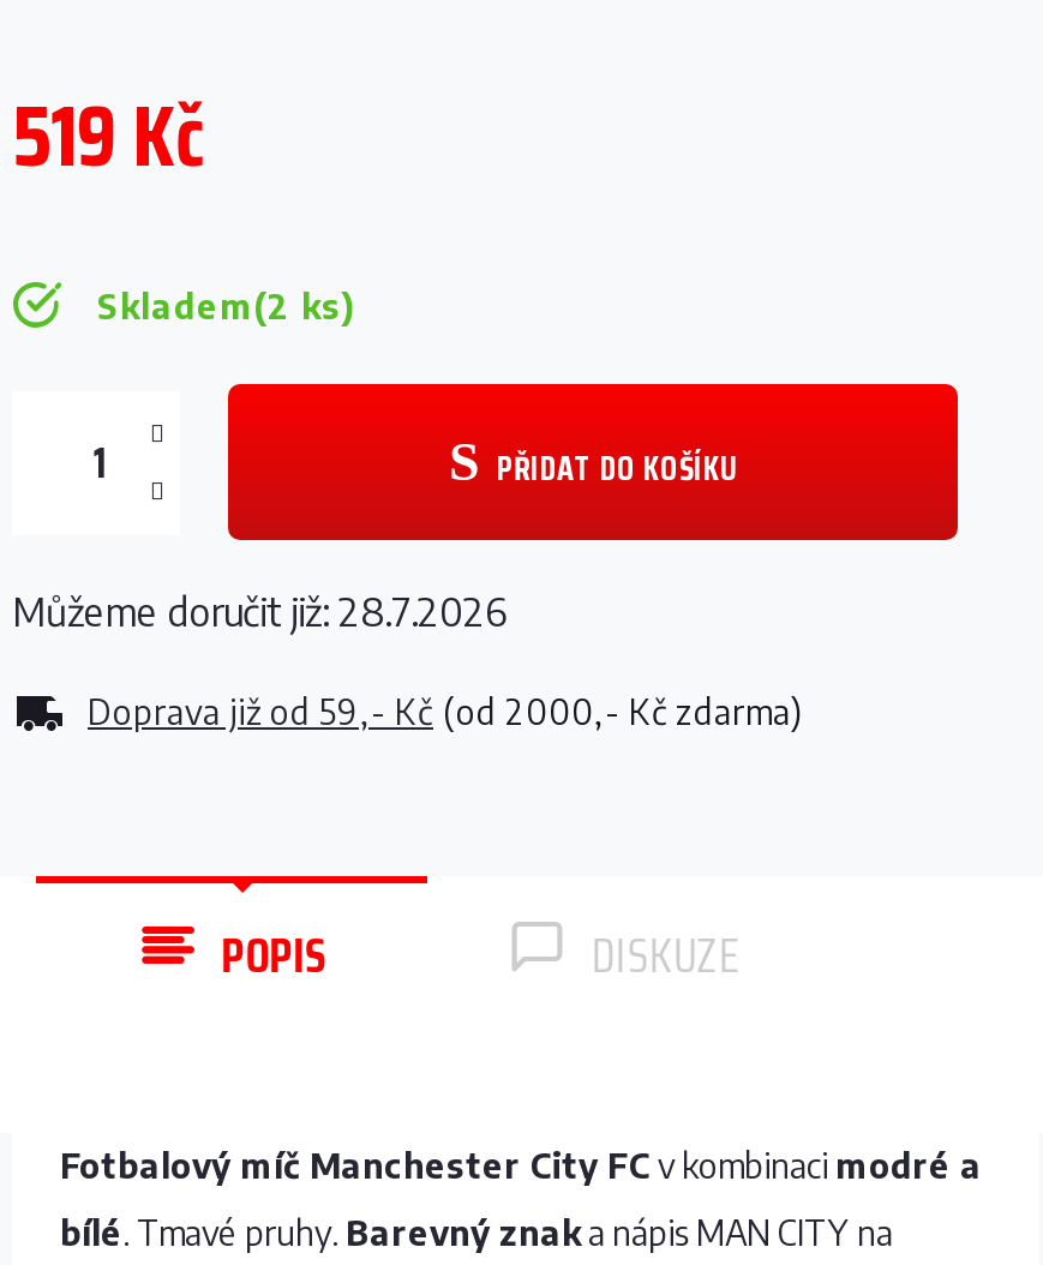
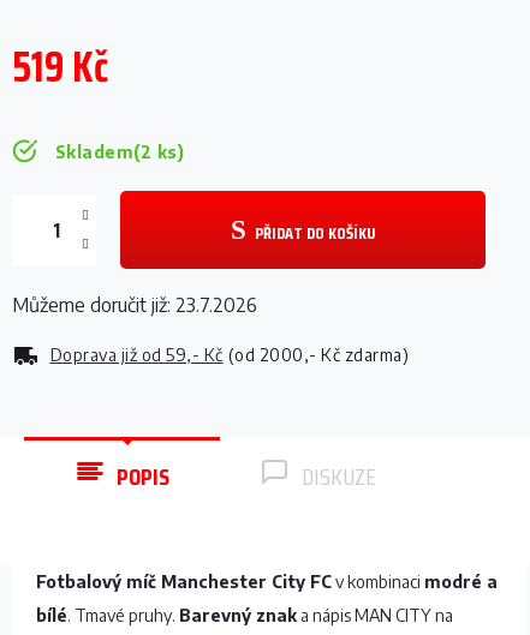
[12,588,506,636] Můžeme doručit již: 28.7.2026 -> [12,293,257,317] Můžeme doručit již: 23.7.2026

